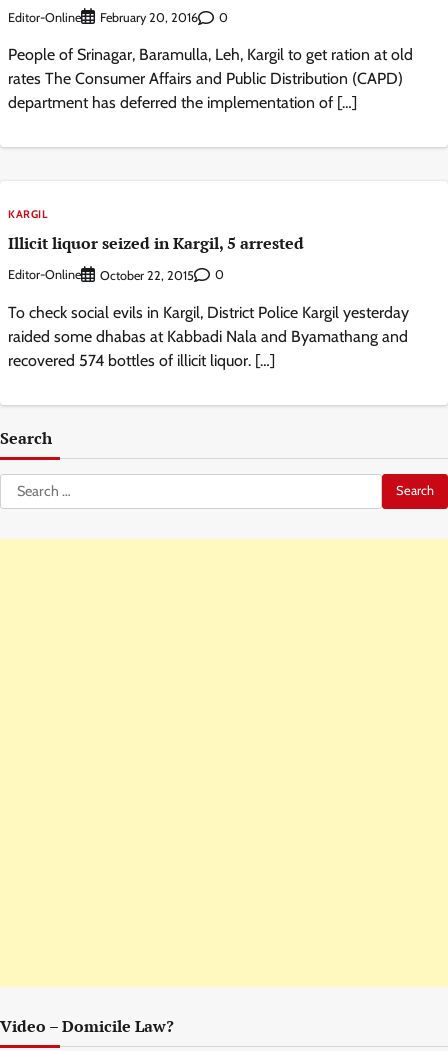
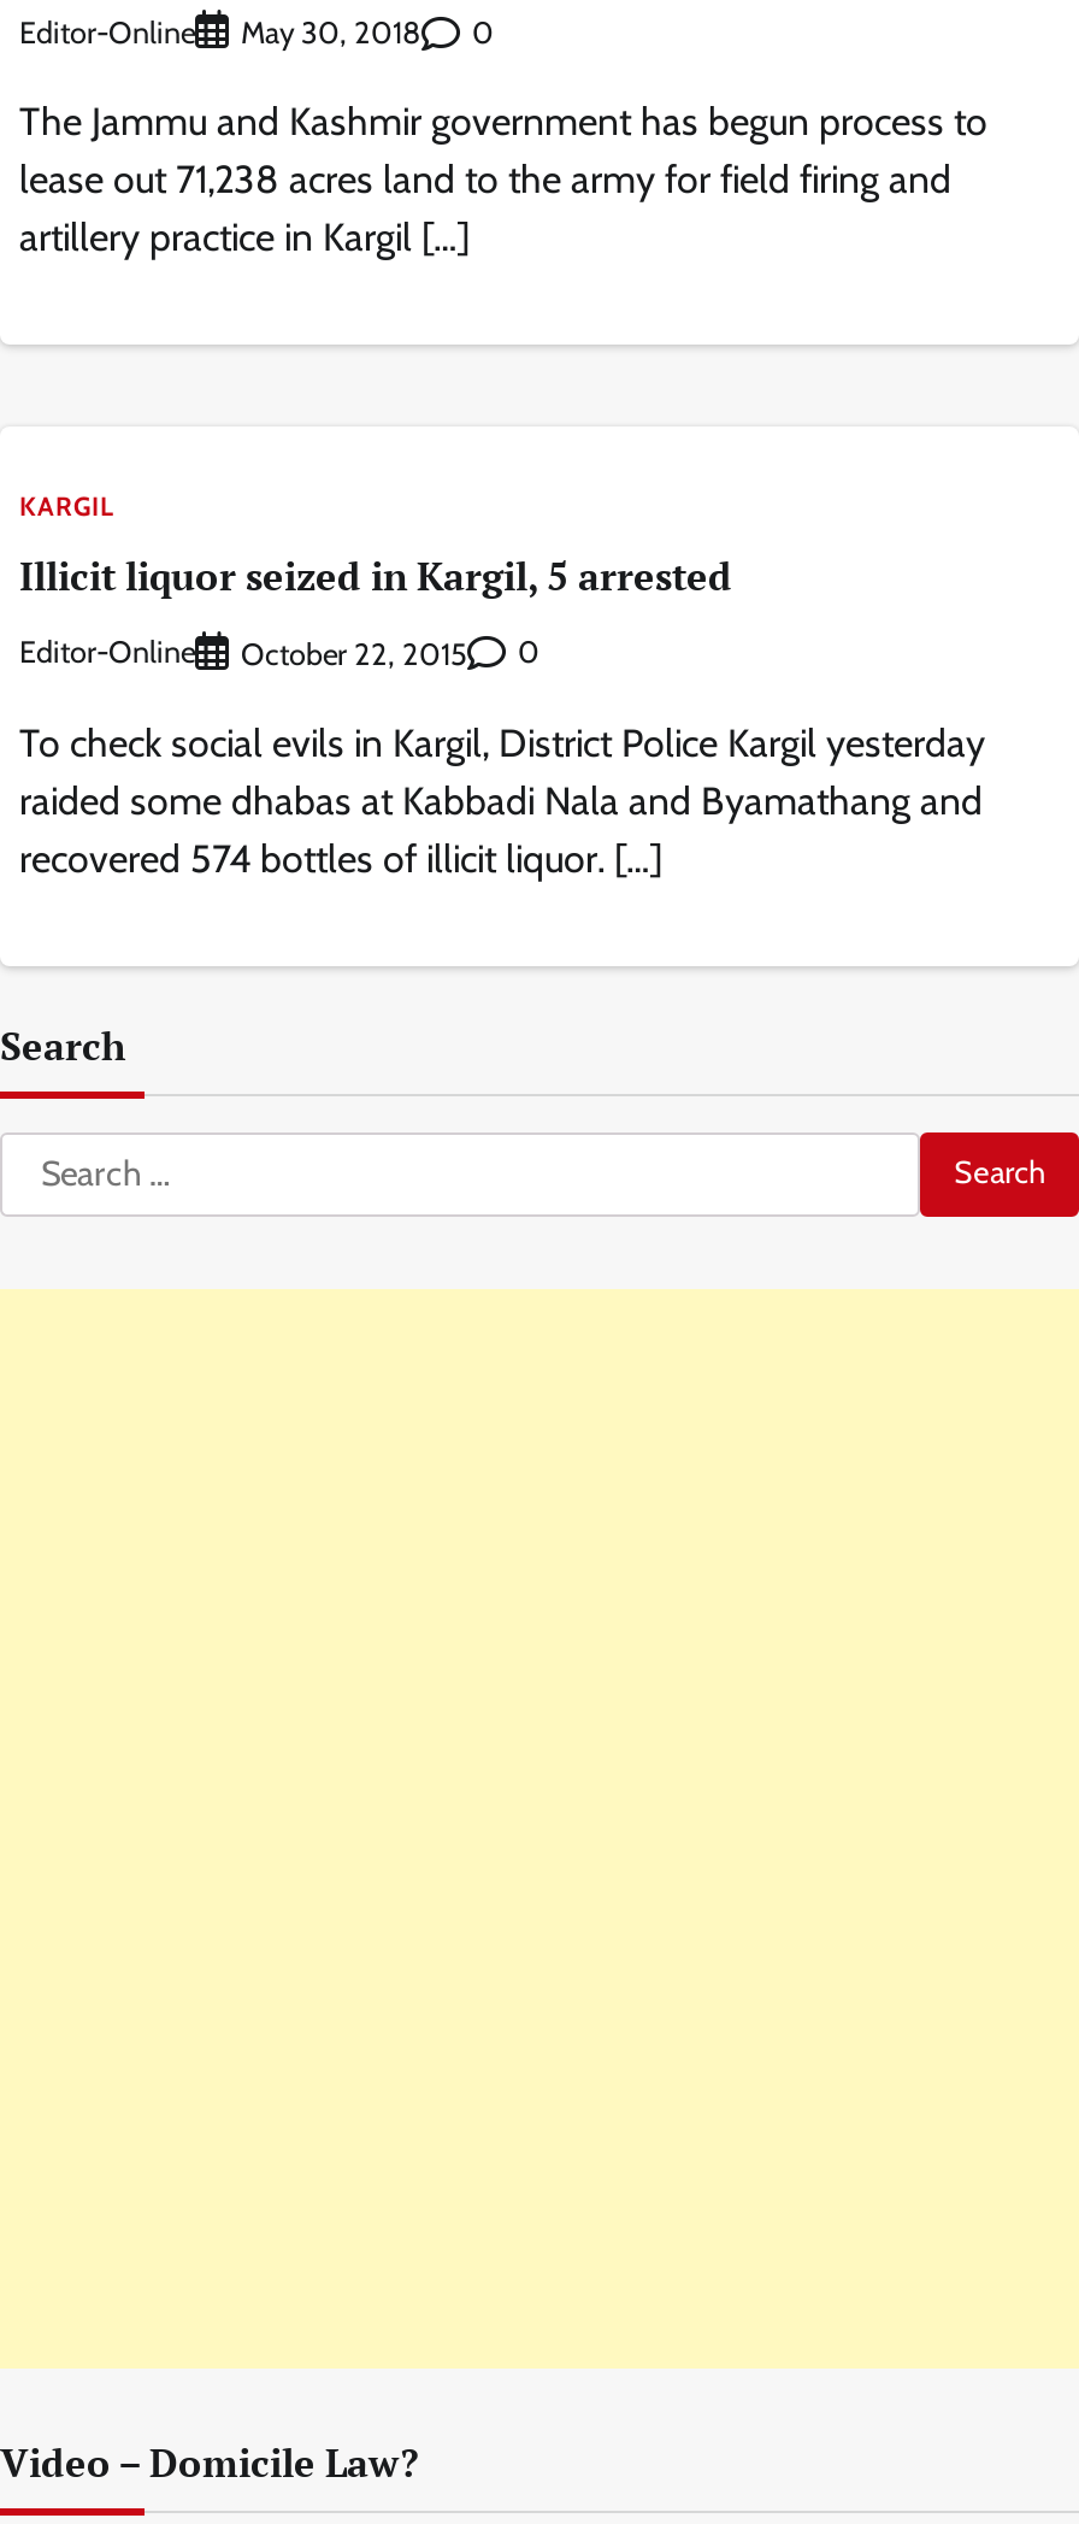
[100,10,198,25] February 20, 2016 -> [241,15,421,51] May 30, 2018
[8,45,413,112] People of Srinagar, Baramulla, Leh, Kargil to get ration at old | rates The Consumer Affairs and Public Distribution (CAPD) | department has deferred the implementation of […] -> [19,99,987,261] The Jammu and Kashmir government has begun process to | lease out 71,238 acres land to the army for field firing and | artillery practice in Kargil […]

